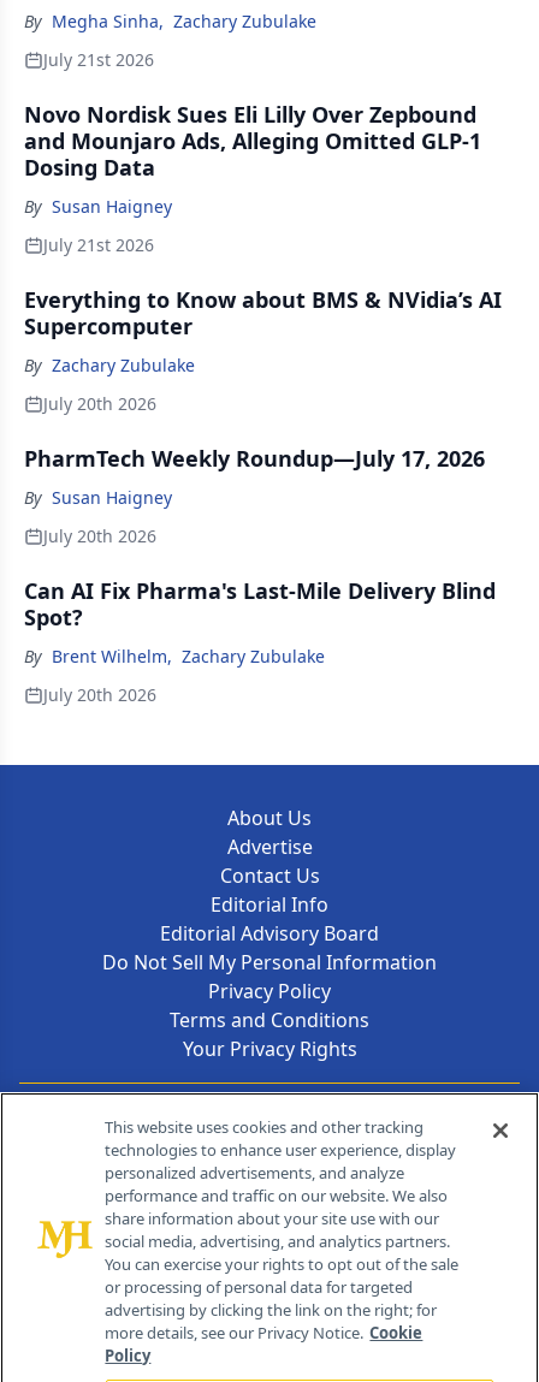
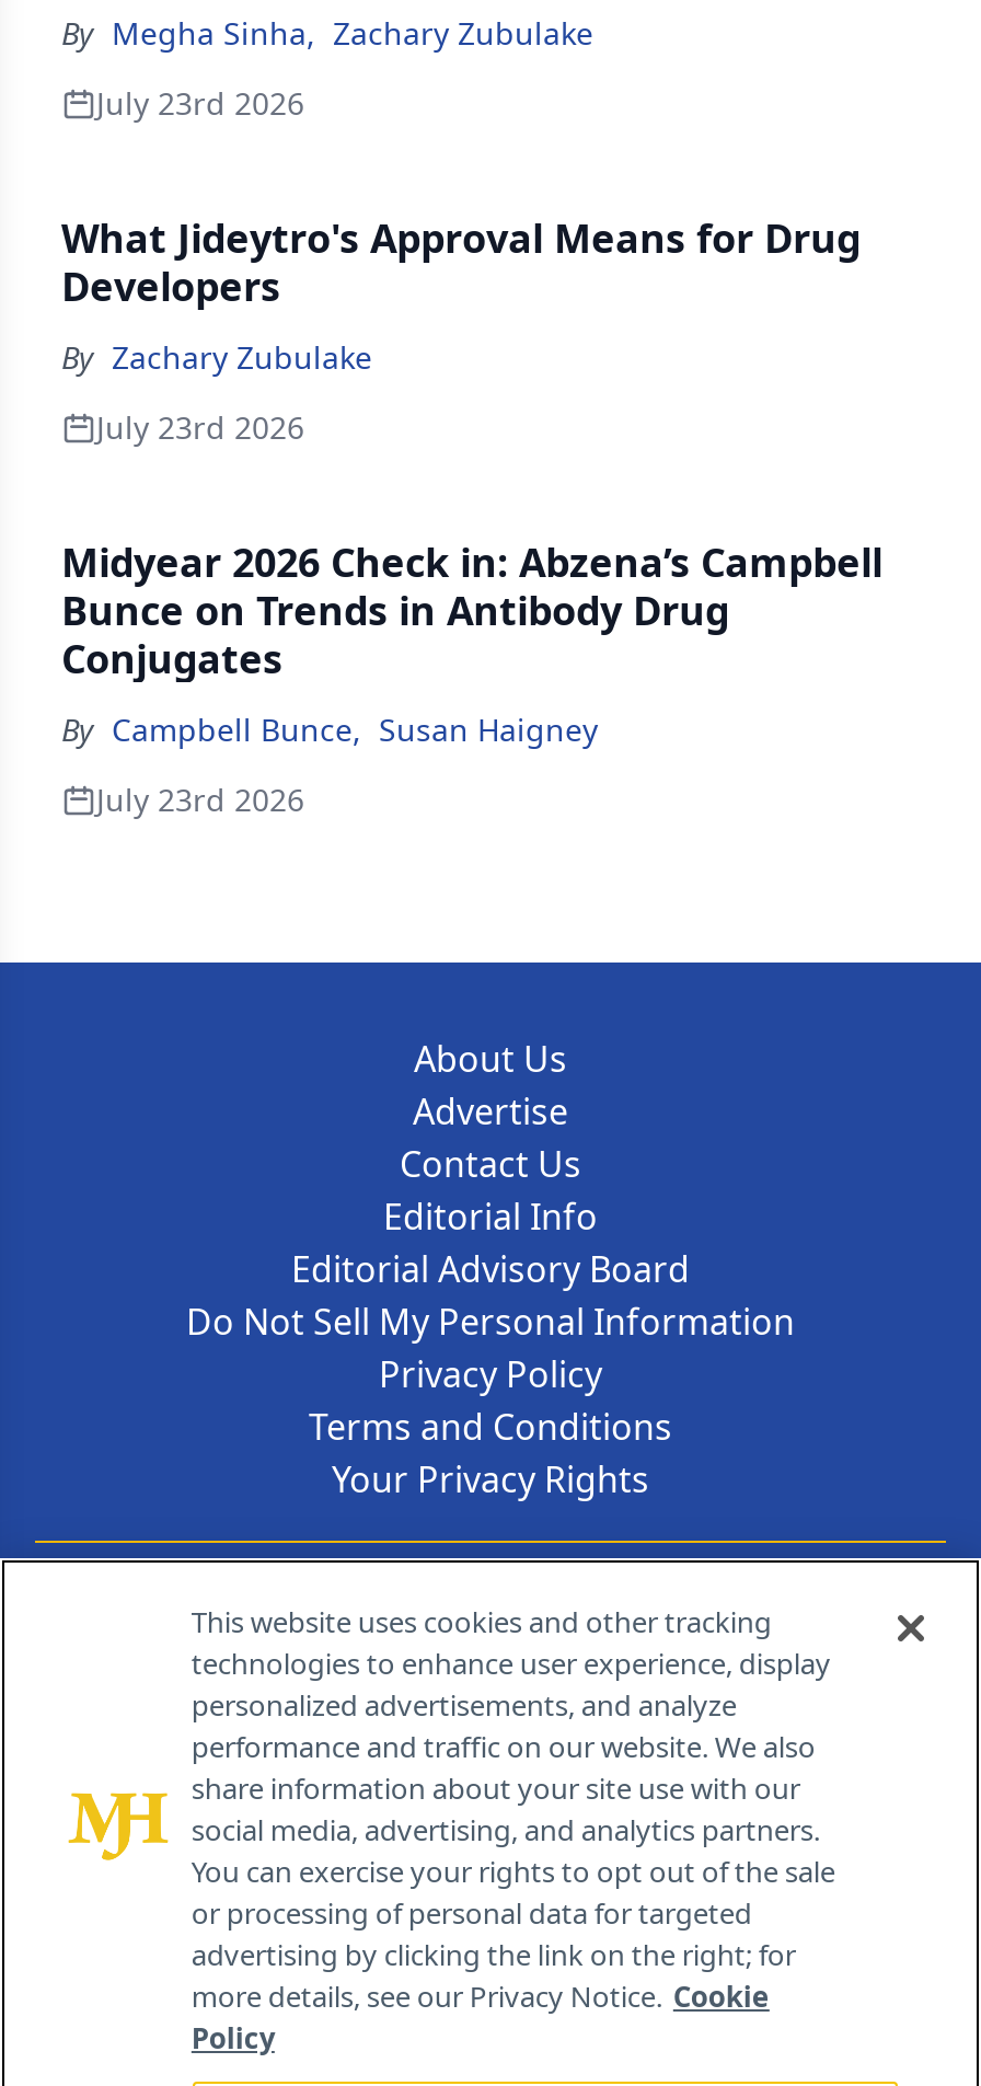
[24,48,502,340] July 21st 2026 | Novo Nordisk Sues Eli Lilly Over Zepbound | and Mounjaro Ads, Alleging Omitted GLP-1 | Dosing Data | By Susan Haigney | July 21st 2026 | Everything to Know about BMS & NVidia’s AI | Supercomputer -> [61,82,861,312] July 23rd 2026 | What Jideytro's Approval Means for Drug | Developers
[24,392,496,706] July 20th 2026 | PharmTech Weekly Roundup—July 17, 2026 | By Susan Haigney | July 20th 2026 | Can AI Fix Pharma's Last-Mile Delivery Blind | Spot? | By Brent Wilhelm, Zachary Zubulake | July 20th 2026 -> [61,406,882,820] July 23rd 2026 | Midyear 2026 Check in: Abzena’s Campbell | Bunce on Trends in Antibody Drug | Conjugates | By Campbell Bunce, Susan Haigney | July 23rd 2026

